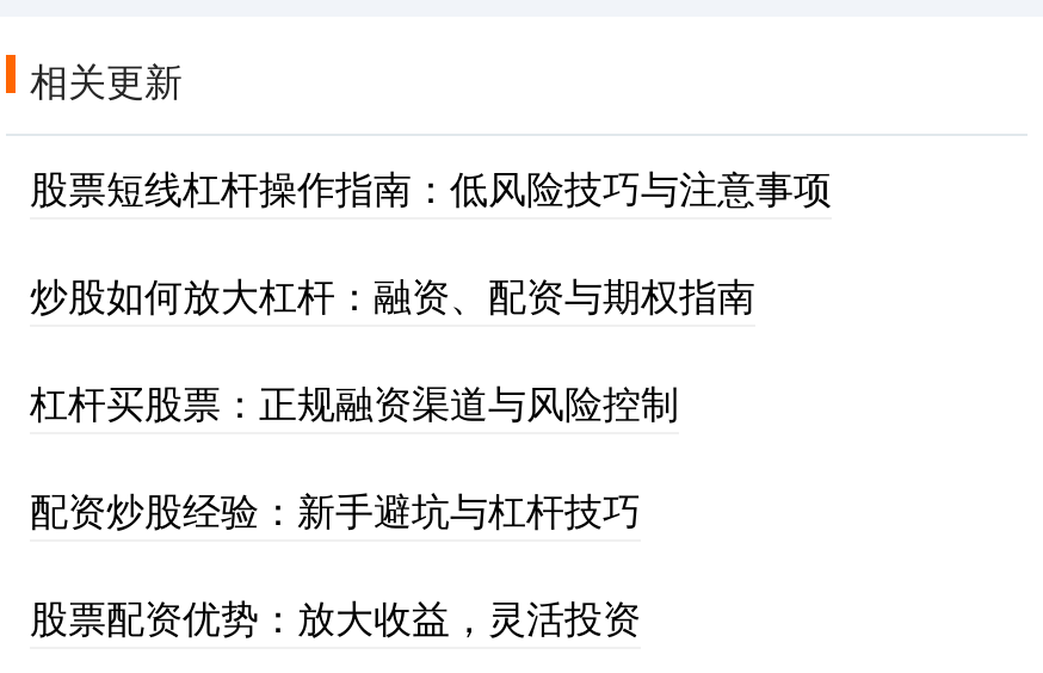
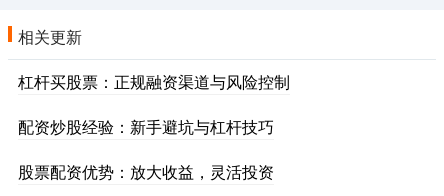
[30,159,832,321] 股票短线杠杆操作指南：低风险技巧与注意事项 | 炒股如何放大杠杆：融资、配资与期权指南 -> none

